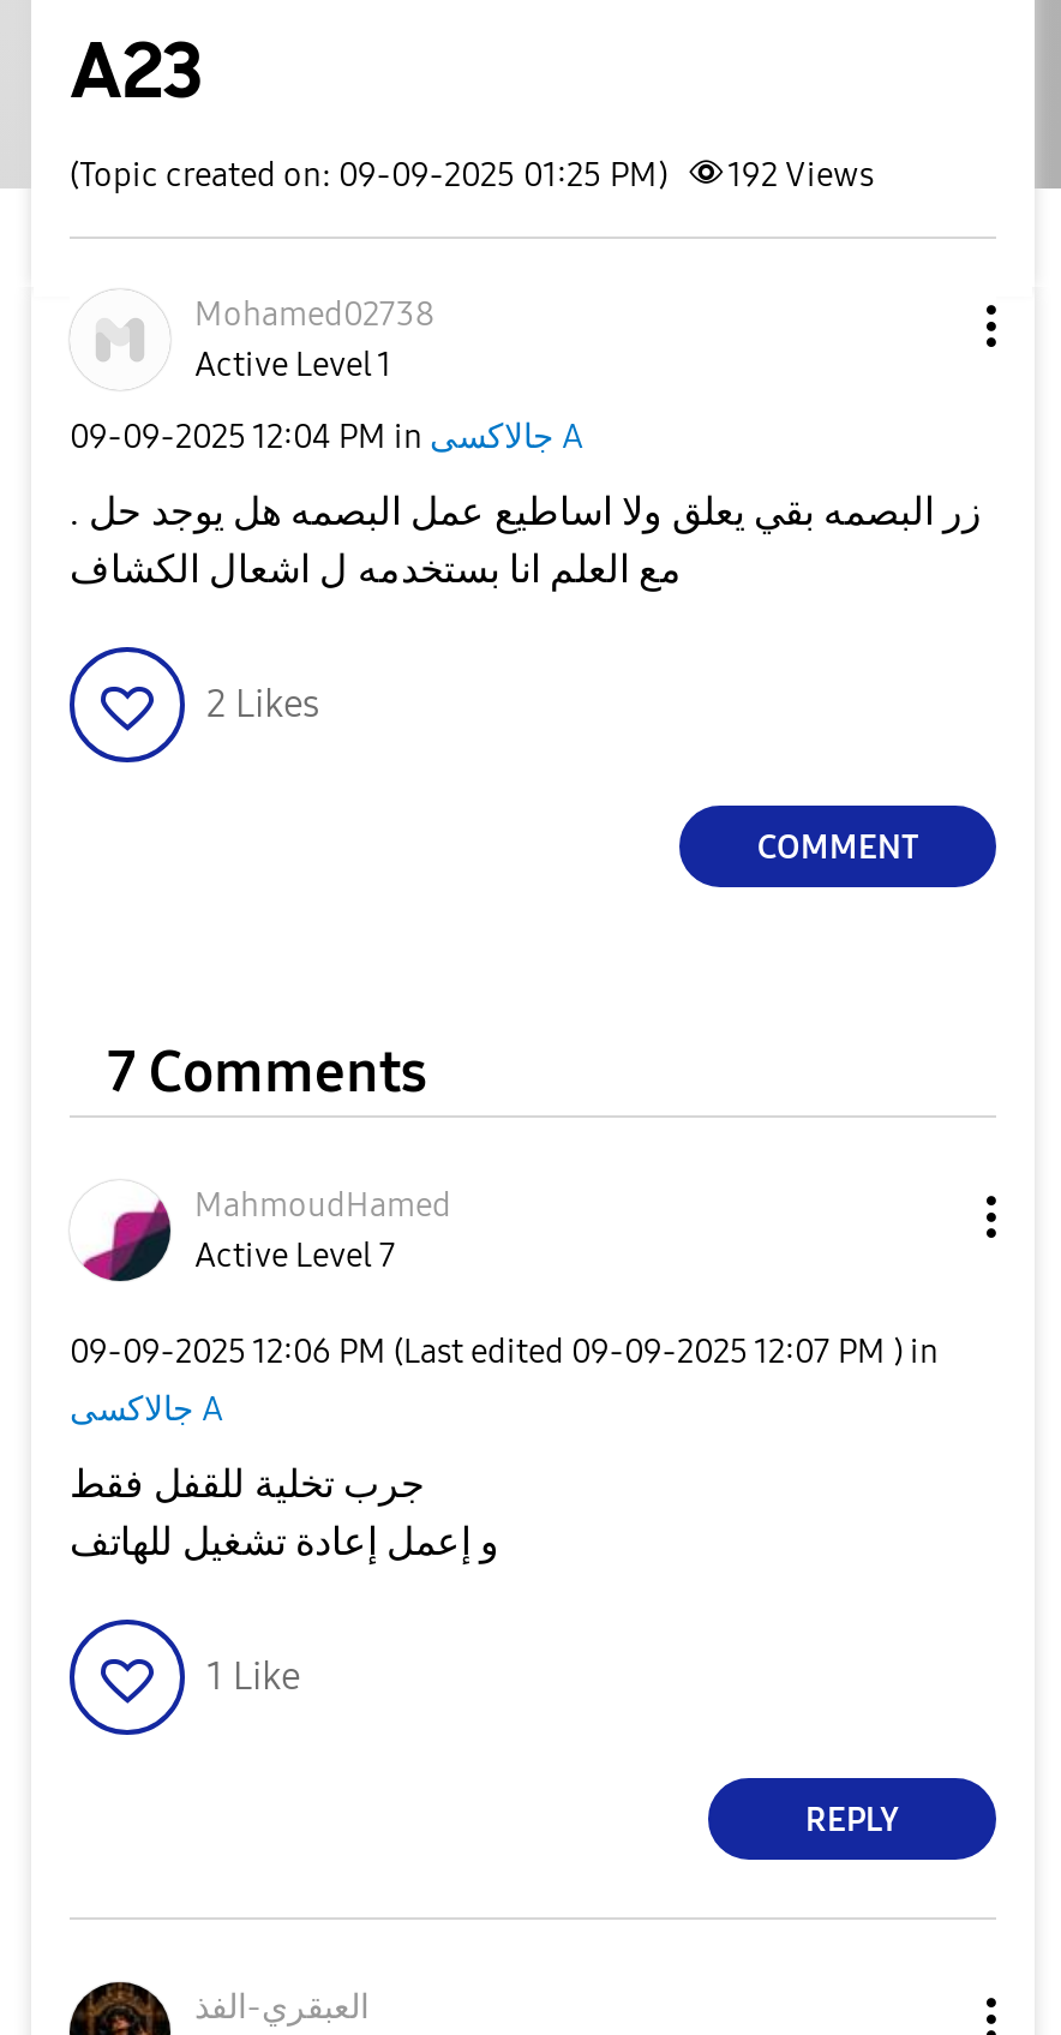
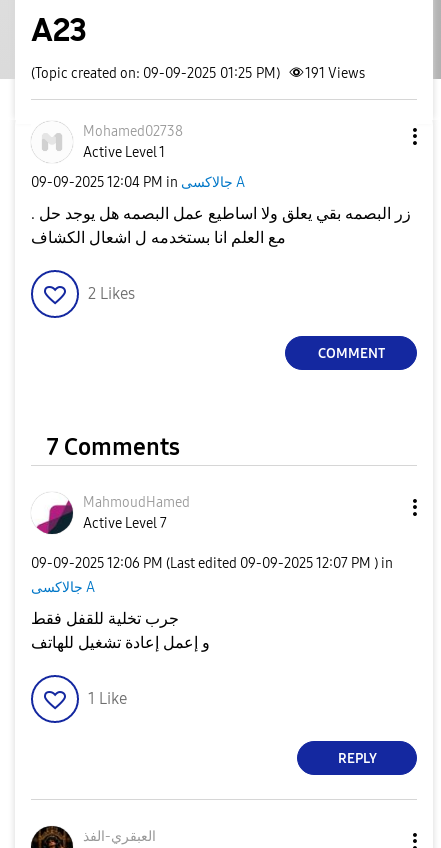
[70,155,874,196] (Topic created on: 09-09-2025 01:25 PM) 192 Views -> [31,65,365,82] (Topic created on: 09-09-2025 01:25 PM) 191 Views

